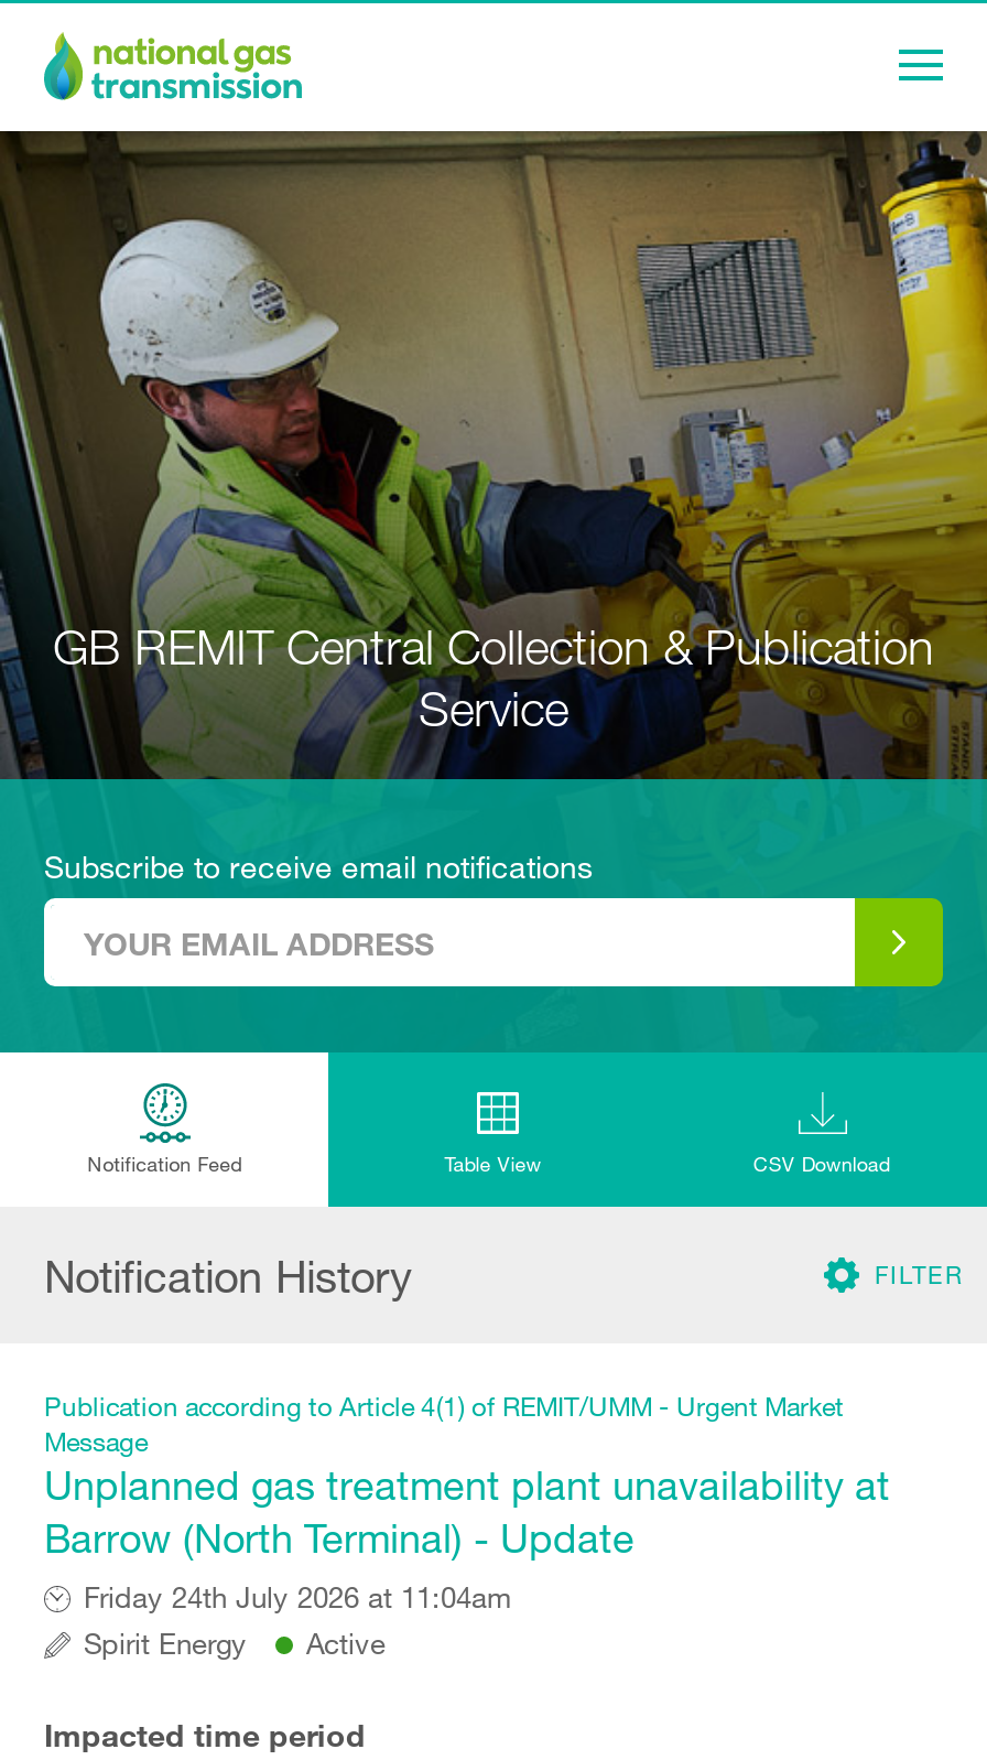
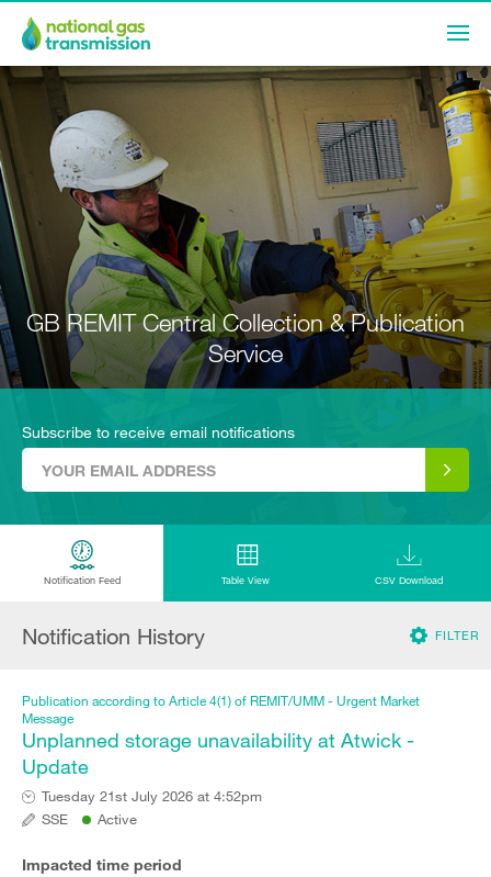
[44,1460,890,1661] Unplanned gas treatment plant unavailability at | Barrow (North Terminal) - Update | Friday 24th July 2026 at 11:04am | Spirit Energy -> [22,728,414,828] Unplanned storage unavailability at Atwick - | Update | Tuesday 21st July 2026 at 4:52pm | SSE

